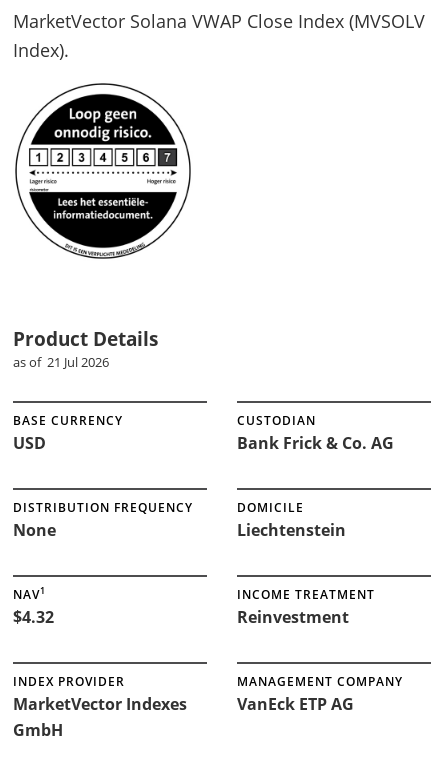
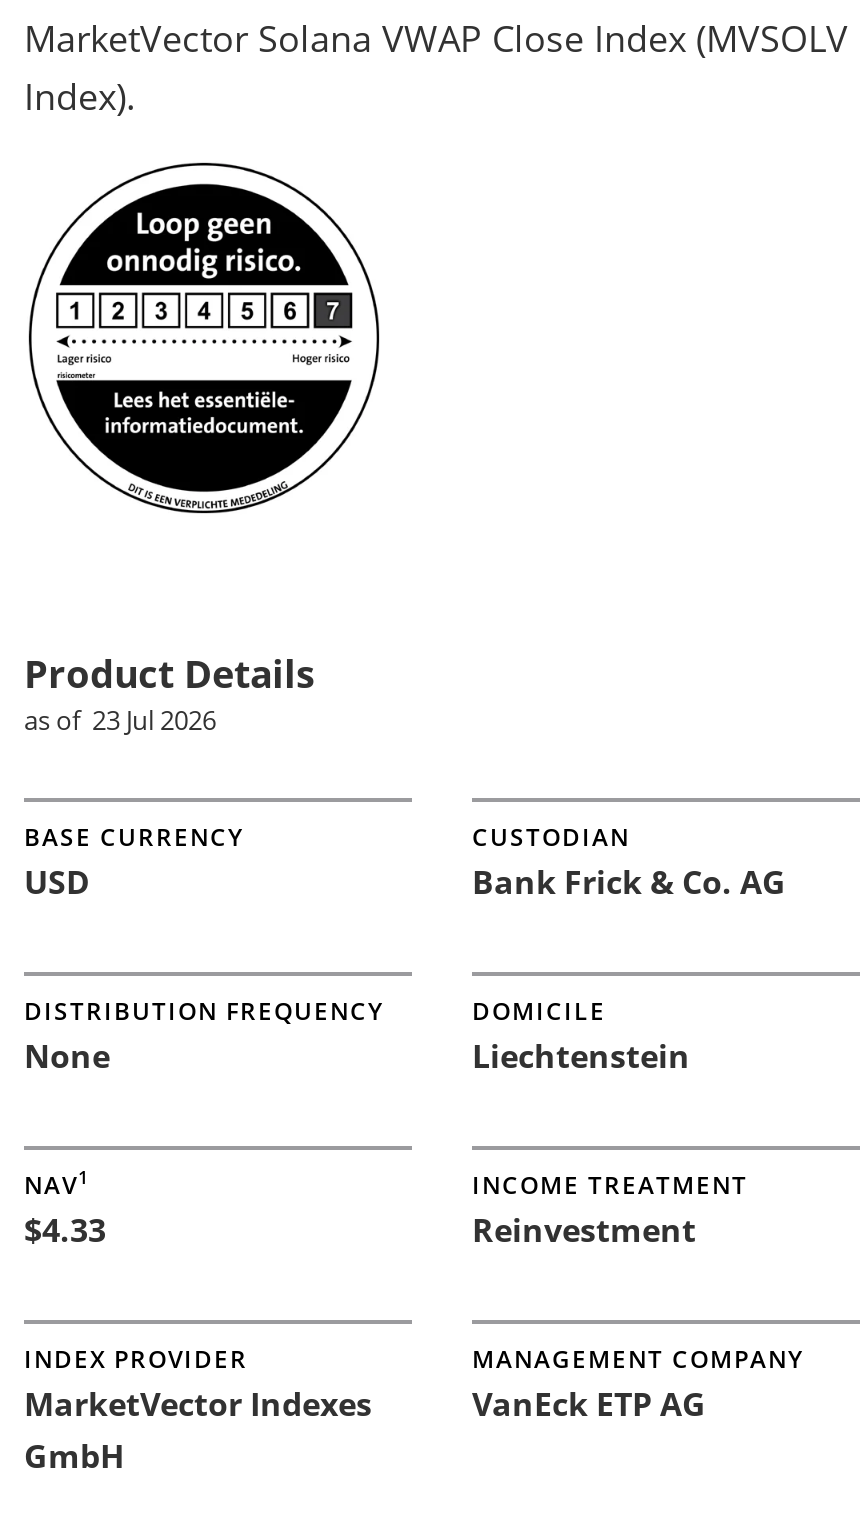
[13,353,109,371] as of 21 Jul 2026 -> [24,702,216,738] as of 23 Jul 2026
[13,606,54,628] $4.32 -> [24,1208,106,1252] $4.33

